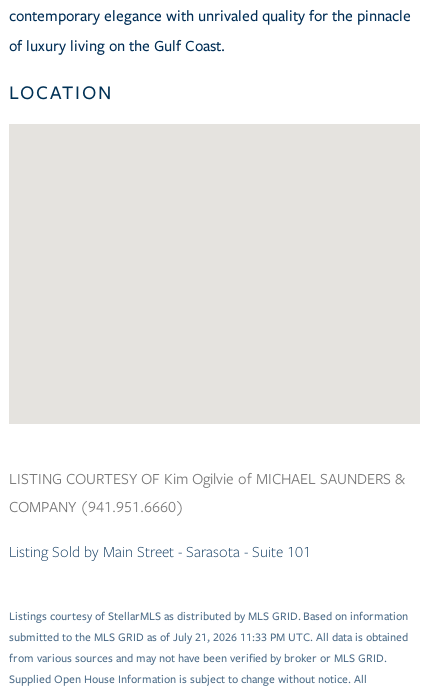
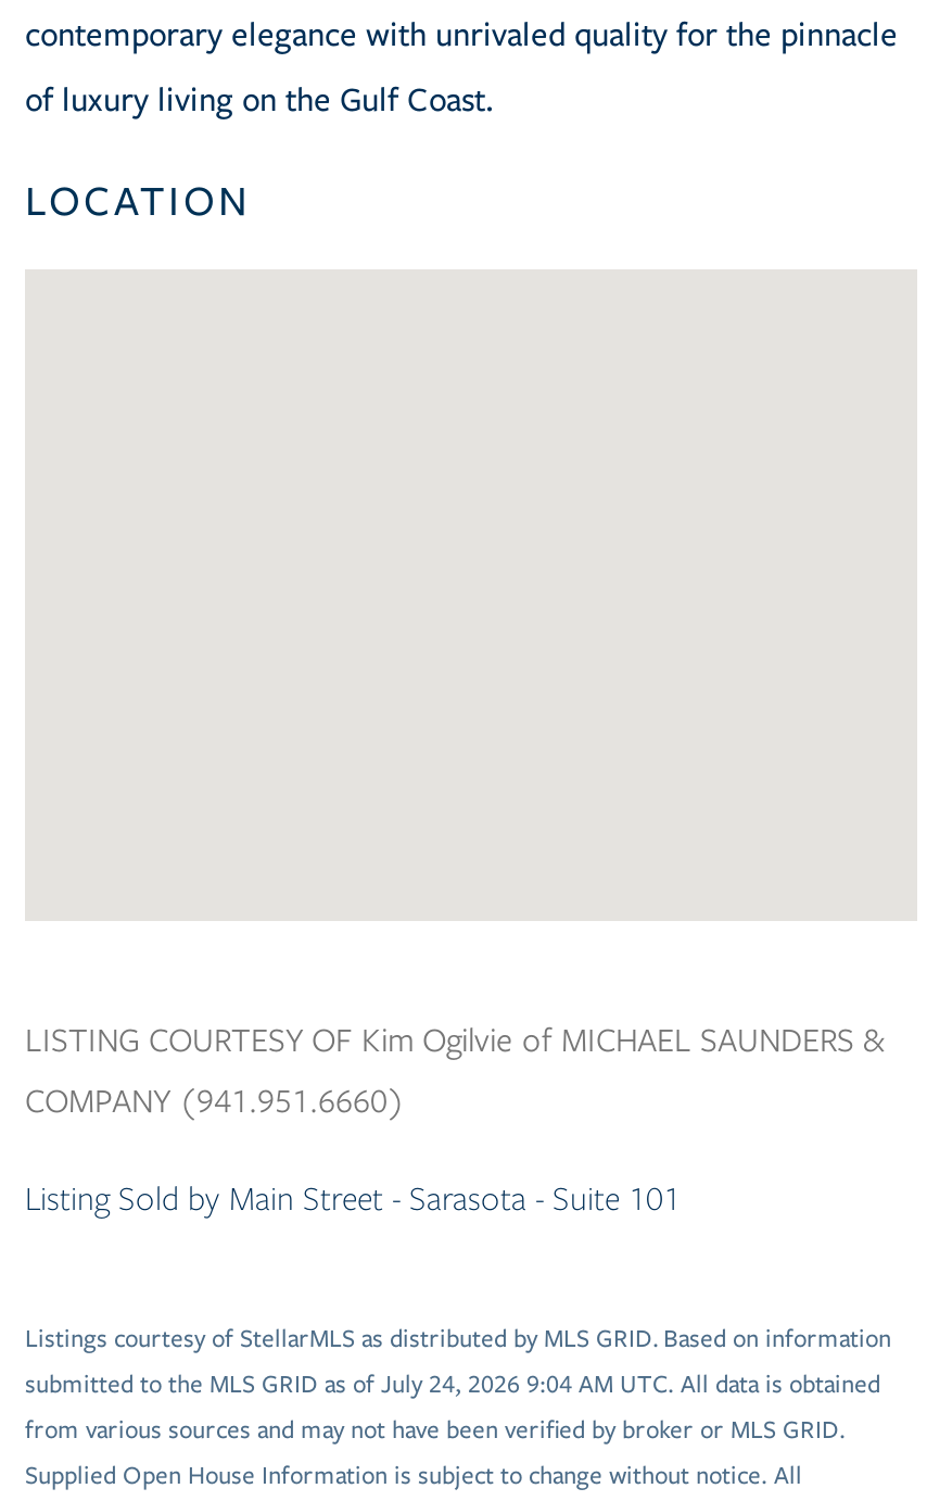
[9,631,408,644] submitted to the MLS GRID as of July 21, 2026 11:33 PM UTC. All data is obtained -> [25,1370,880,1399] submitted to the MLS GRID as of July 24, 2026 9:04 AM UTC. All data is obtained

